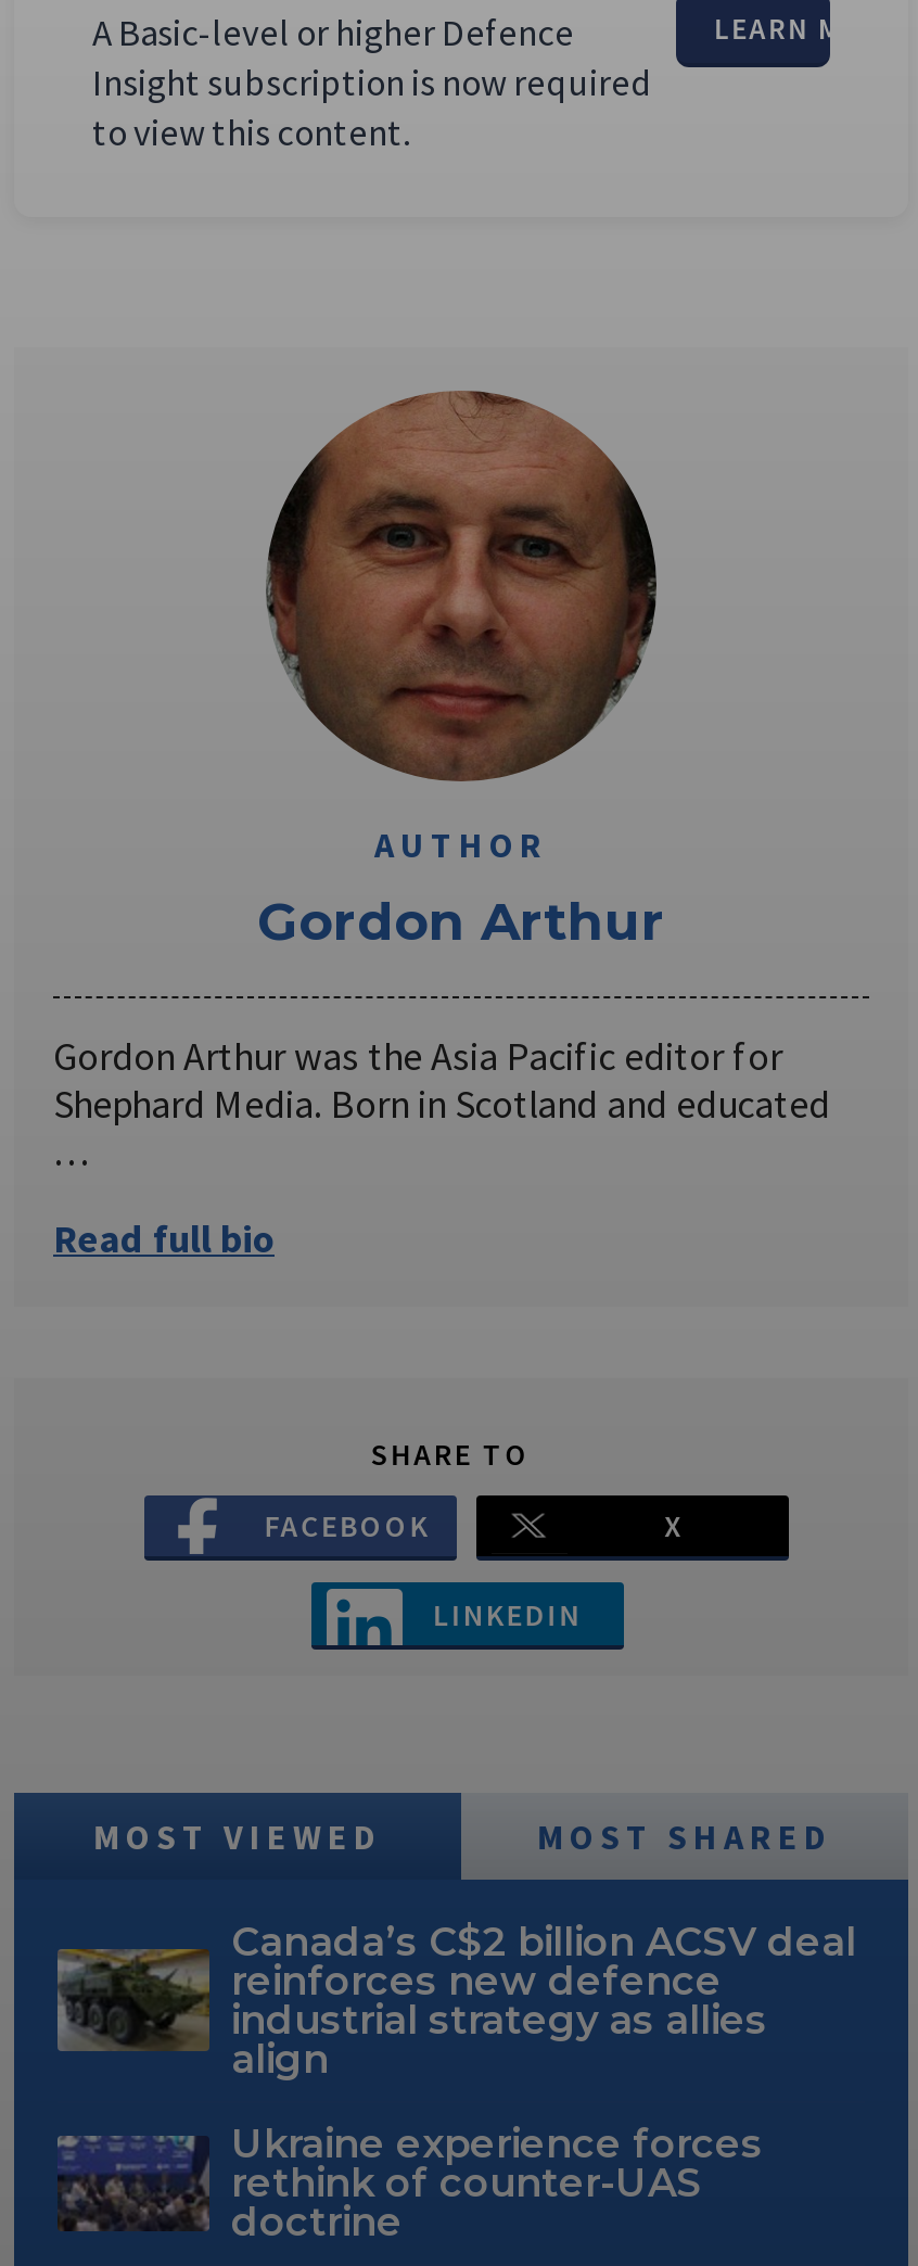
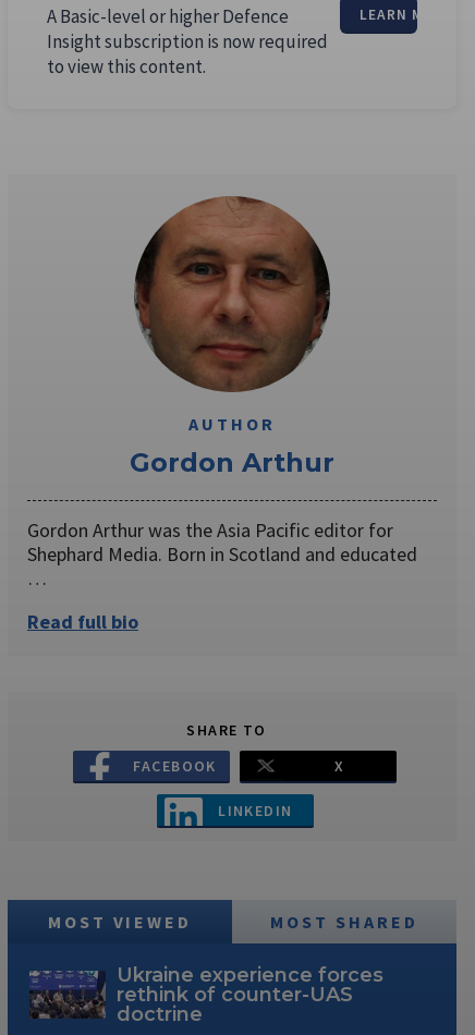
[55,1919,856,2083] [image] | Canada’s C$2 billion ACSV deal | reinforces new defence | industrial strategy as allies | align -> none

